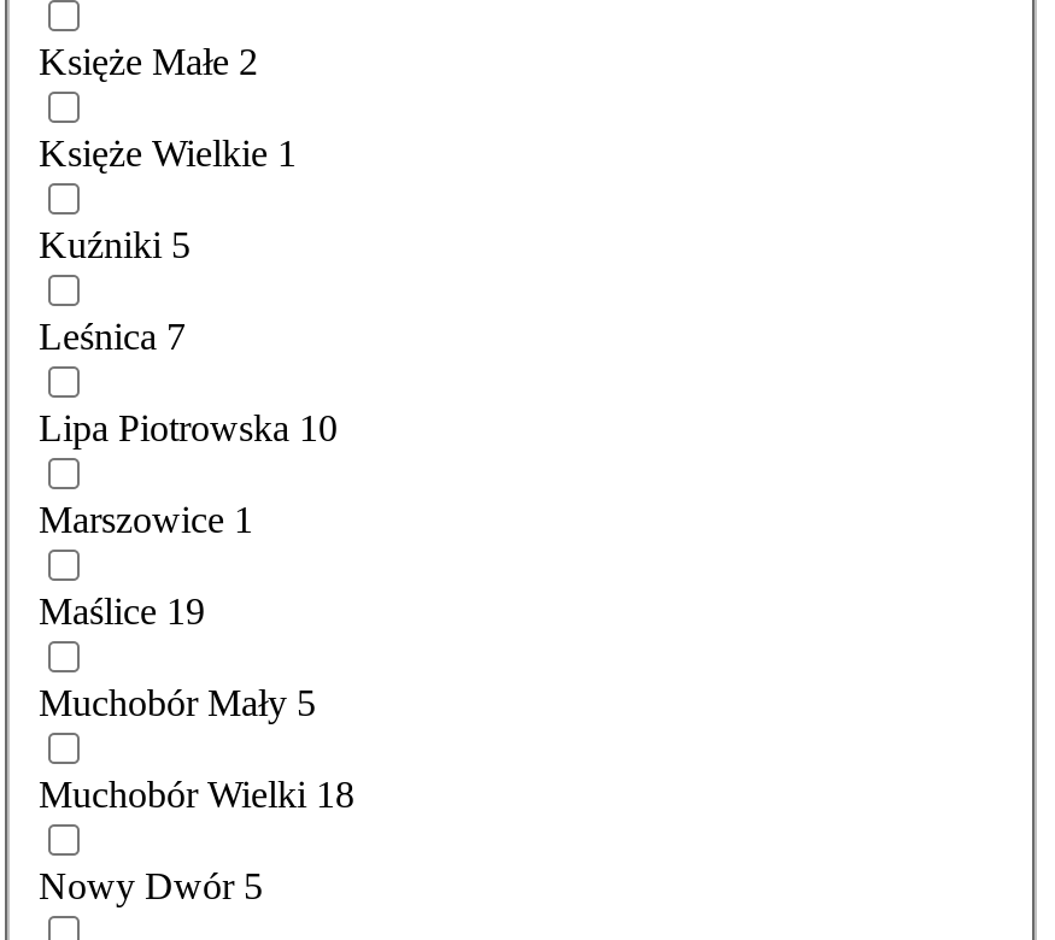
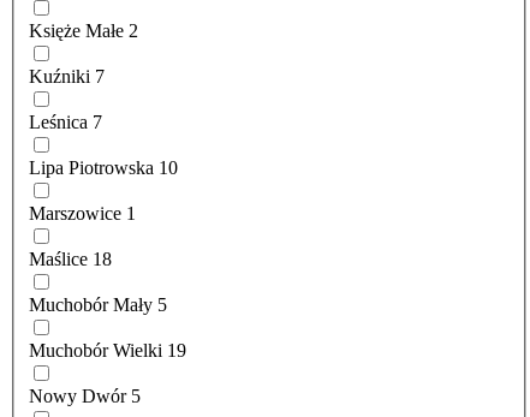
[39,133,297,265] Księże Wielkie 1 | Kuźniki 5 -> [29,66,105,87] Kuźniki 7
[39,591,205,631] Maślice 19 -> [29,249,112,269] Maślice 18
[39,774,354,815] Muchobór Wielki 18 -> [29,340,186,361] Muchobór Wielki 19

